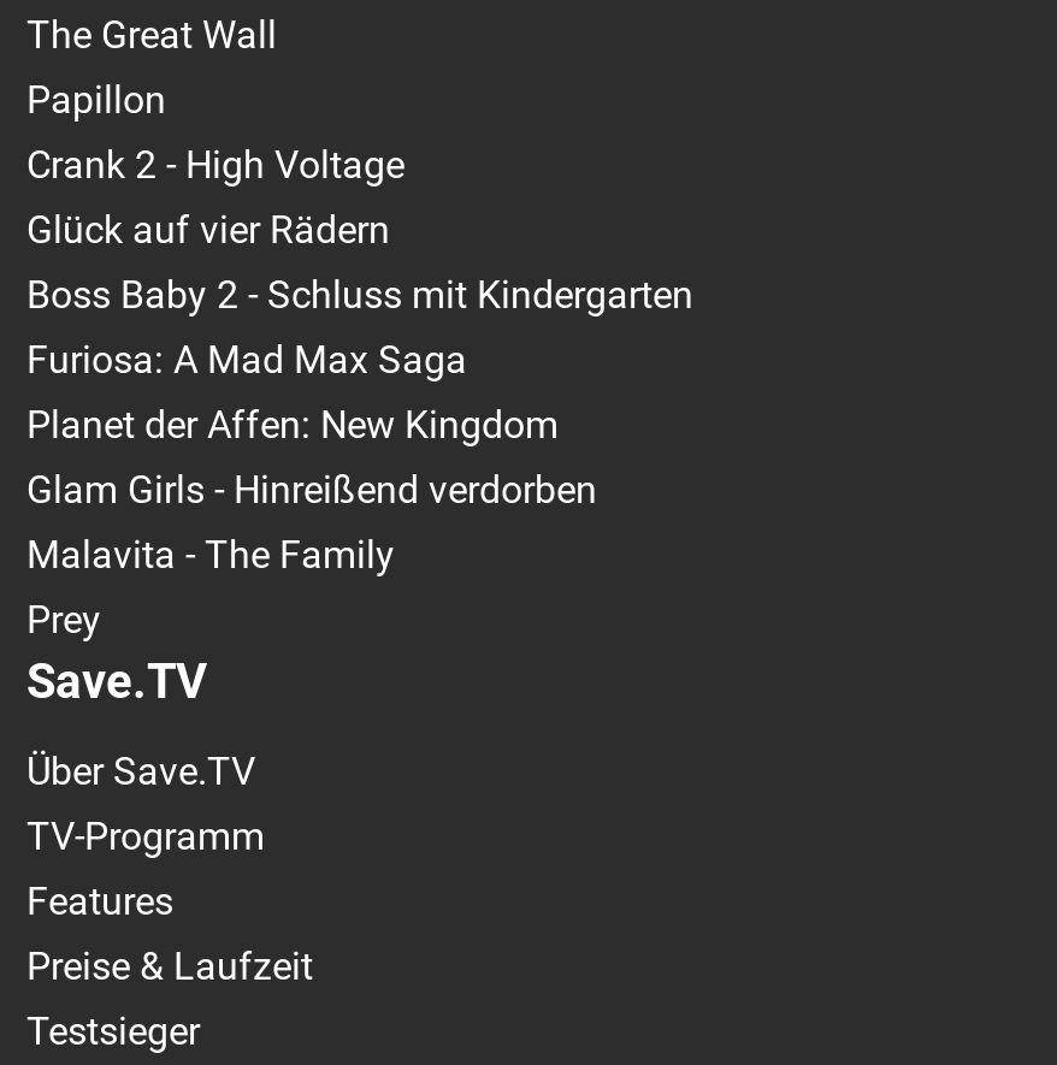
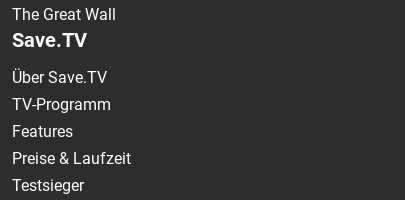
[26,76,693,642] Papillon | Crank 2 - High Voltage | Glück auf vier Rädern | Boss Baby 2 - Schluss mit Kindergarten | Furiosa: A Mad Max Saga | Planet der Affen: New Kingdom | Glam Girls - Hinreißend verdorben | Malavita - The Family | Prey -> none

